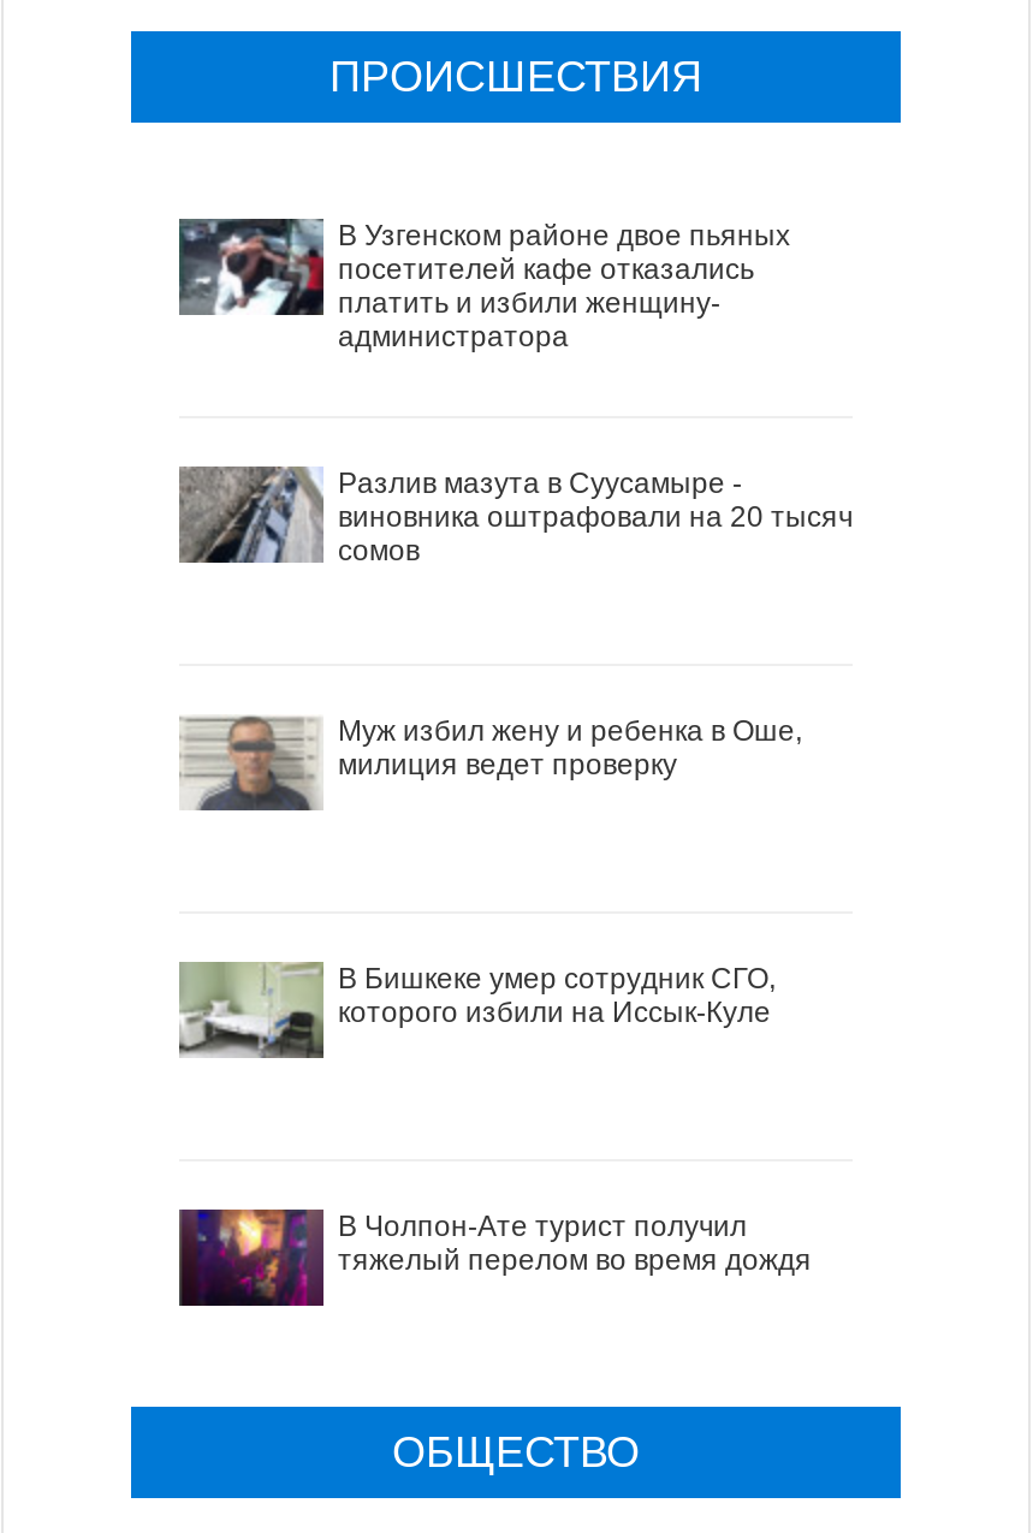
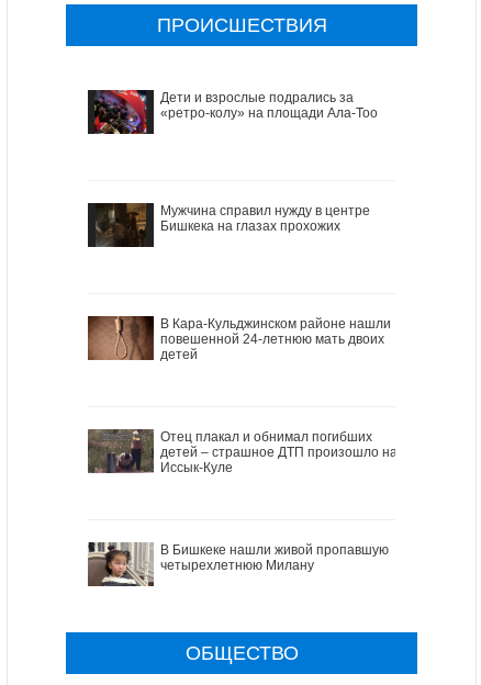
[179,216,790,353] [image] | В Узгенском районе двое пьяных | посетителей кафе отказались | платить и избили женщину- | администратора -> [88,89,378,135] [image] | Дети и взрослые подрались за | «ретро-колу» на площади Ала-Тоо
[179,466,853,567] [image] | Разлив мазута в Суусамыре - | виновника оштрафовали на 20 тысяч | сомов -> [88,203,370,248] [image] | Мужчина справил нужду в центре | Бишкека на глазах прохожих
[179,714,802,813] [image] | Муж избил жену и ребенка в Оше, | милиция ведет проверку -> [87,315,391,362] [image] | В Кара-Кульджинском районе нашли | повешенной 24-летнюю мать двоих | детей
[179,961,776,1058] [image] | В Бишкеке умер сотрудник СГО, | которого избили на Иссык-Куле -> [87,429,398,475] [image] | Отец плакал и обнимал погибших | детей – страшное ДТП произошло на | Иссык-Куле
[179,1209,812,1306] [image] | В Чолпон-Ате турист получил | тяжелый перелом во время дождя -> [88,542,389,587] [image] | В Бишкеке нашли живой пропавшую | четырехлетнюю Милану

